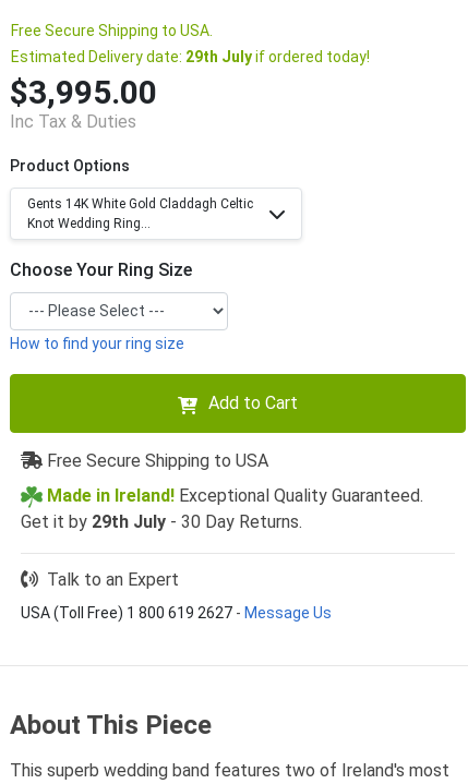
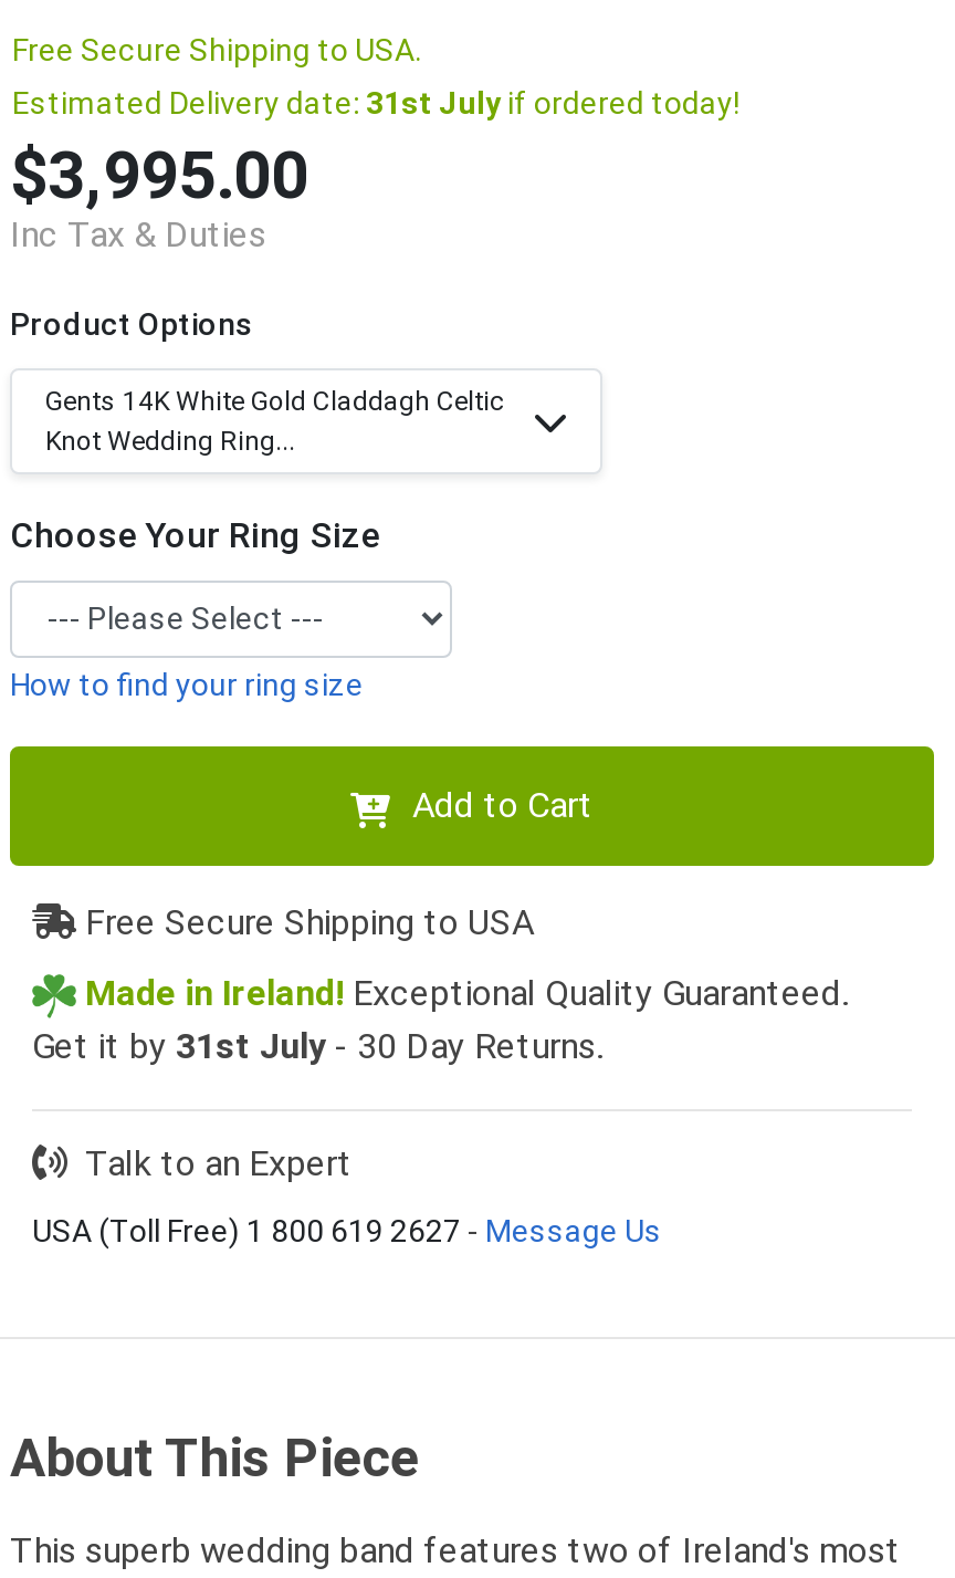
[11,48,370,65] Estimated Delivery date: 29th July if ordered today! -> [12,84,739,120] Estimated Delivery date: 31st July if ordered today!
[21,511,302,532] Get it by 29th July - 30 Day Returns. -> [32,1025,602,1067] Get it by 31st July - 30 Day Returns.

